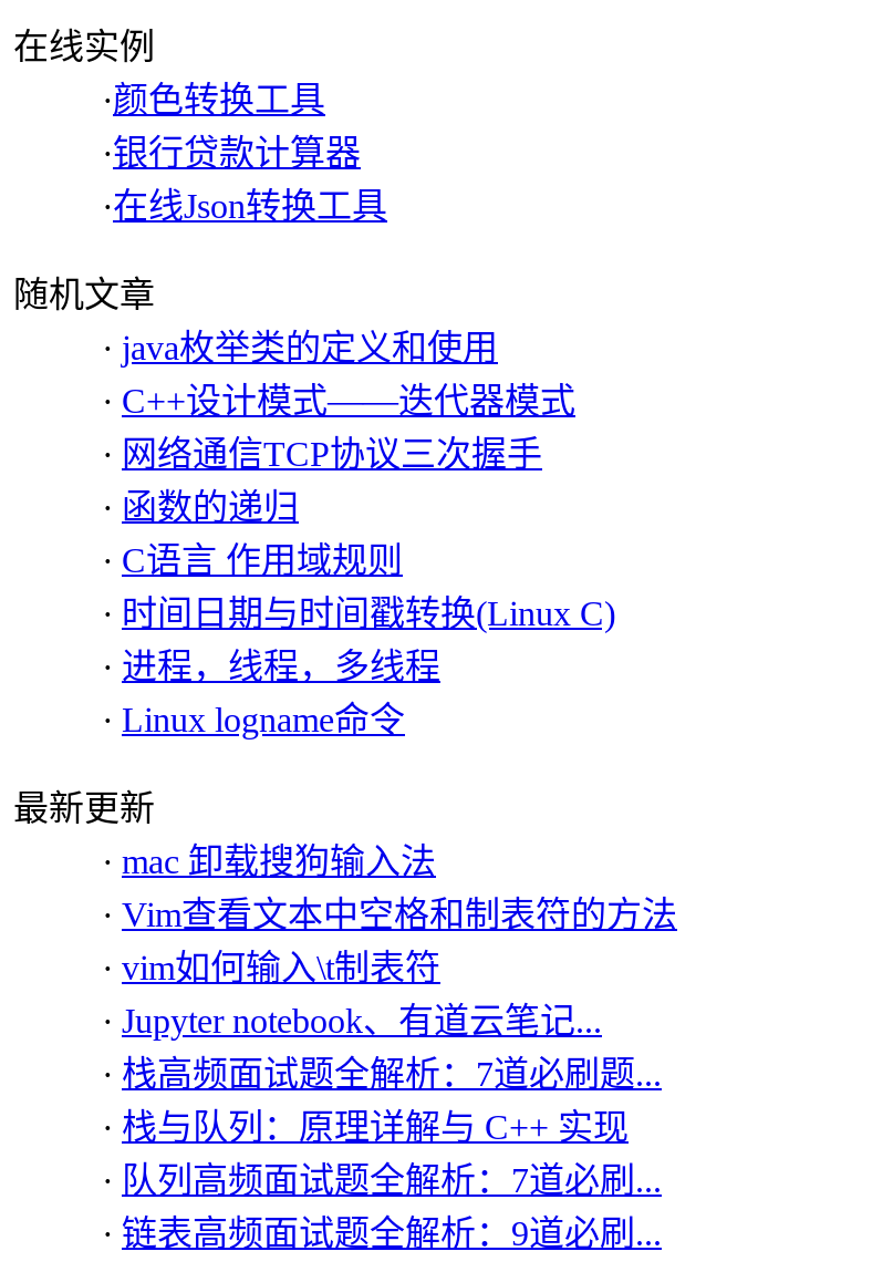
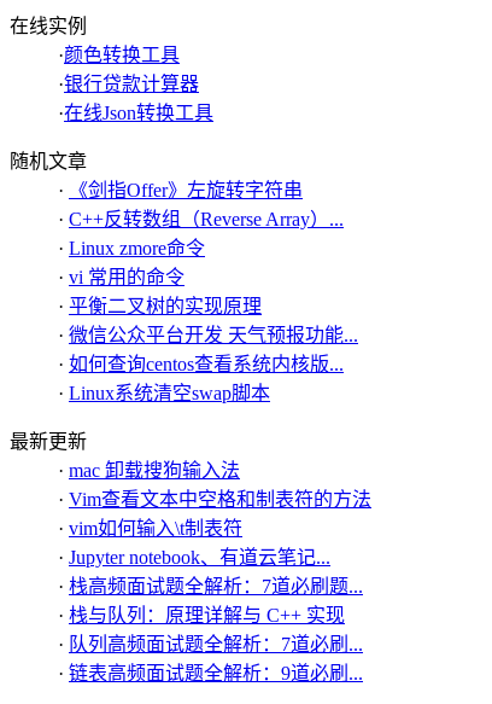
[102,329,615,738] · java枚举类的定义和使用 | · C++设计模式——迭代器模式 | ·网络通信TCP协议三次握手 | ·函数的递归 | · C语言 作用域规则 | ·时间日期与时间戳转换(Linux C) | ·进程，线程，多线程 | · Linux logname命令 -> [58,180,358,403] ·《剑指Offer》左旋转字符串 | · C++反转数组（Reverse Array）... | · Linux zmore命令 | · vi 常用的命令 | ·平衡二叉树的实现原理 | ·微信公众平台开发 天气预报功能... | ·如何查询centos查看系统内核版... | · Linux系统清空swap脚本

